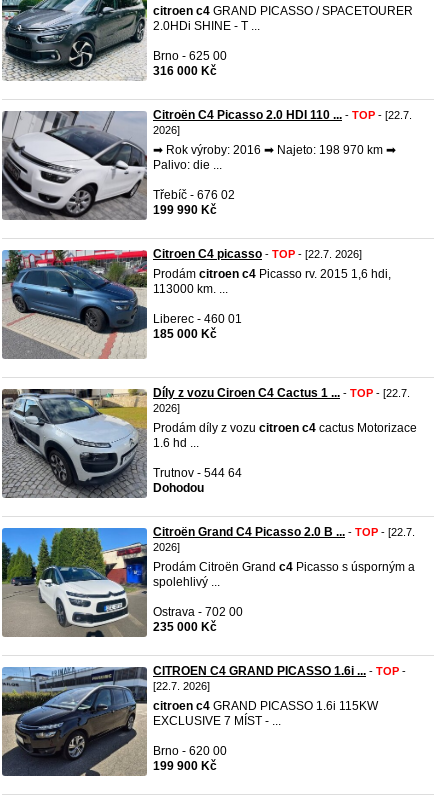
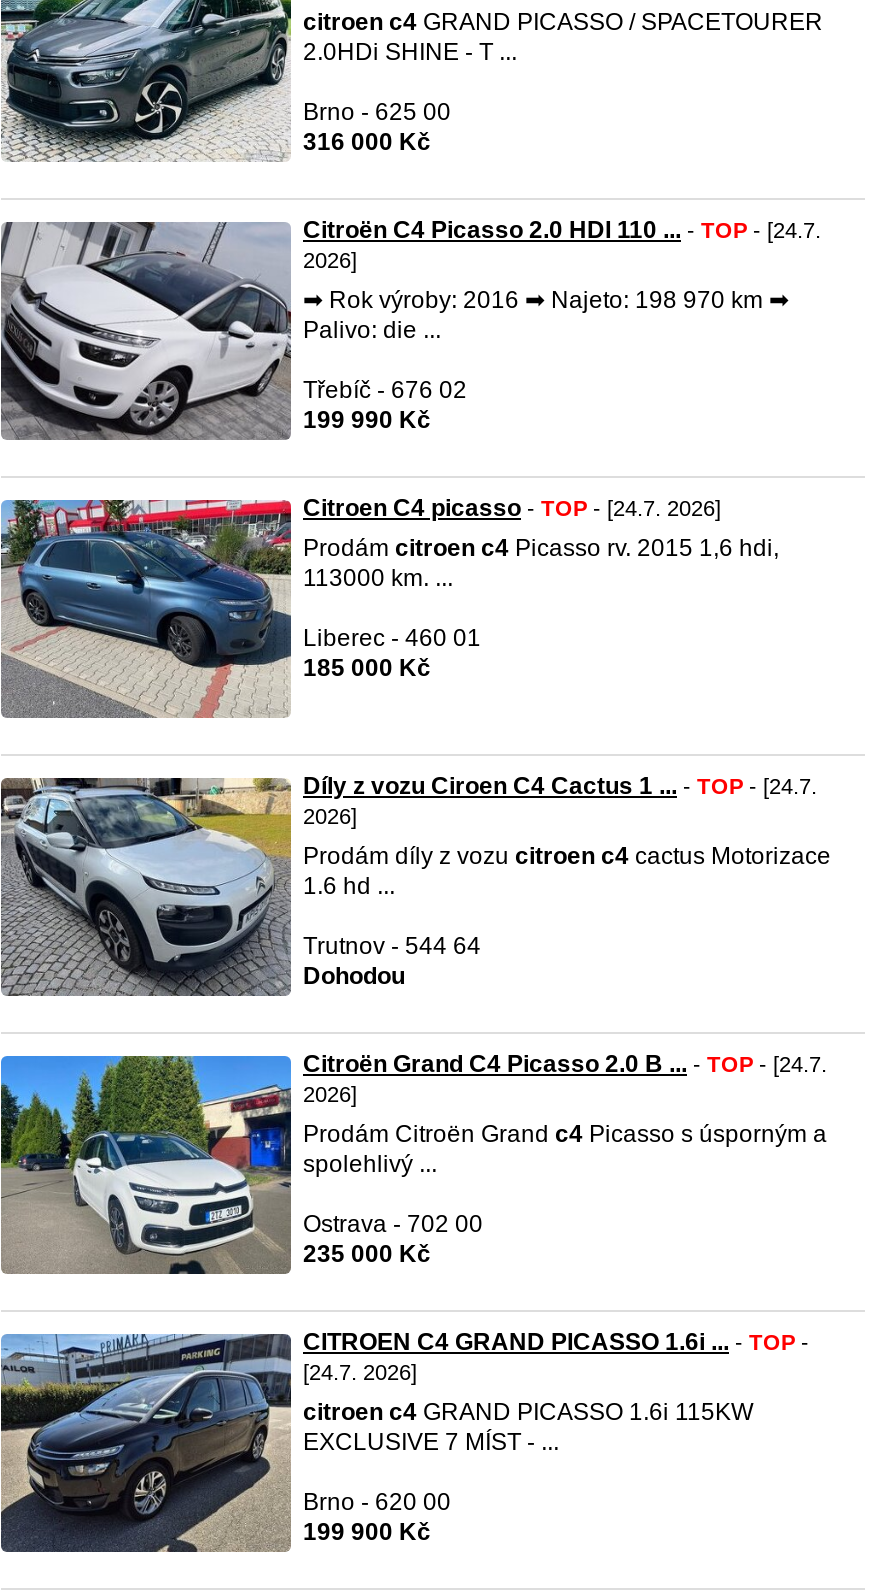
[153,108,412,122] Citroën C4 Picasso 2.0 HDI 110 ... - TOP - [22.7. -> [303,216,821,244] Citroën C4 Picasso 2.0 HDI 110 ... - TOP - [24.7.
[153,247,362,261] Citroen C4 picasso - TOP - [22.7. 2026] -> [303,494,721,522] Citroen C4 picasso - TOP - [24.7. 2026]
[153,386,410,400] Díly z vozu Ciroen C4 Cactus 1 ... - TOP - [22.7. -> [303,772,817,800] Díly z vozu Ciroen C4 Cactus 1 ... - TOP - [24.7.
[153,525,415,539] Citroën Grand C4 Picasso 2.0 B ... - TOP - [22.7. -> [303,1050,827,1078] Citroën Grand C4 Picasso 2.0 B ... - TOP - [24.7.
[153,680,210,692] [22.7. 2026] -> [303,1360,417,1384] [24.7. 2026]

